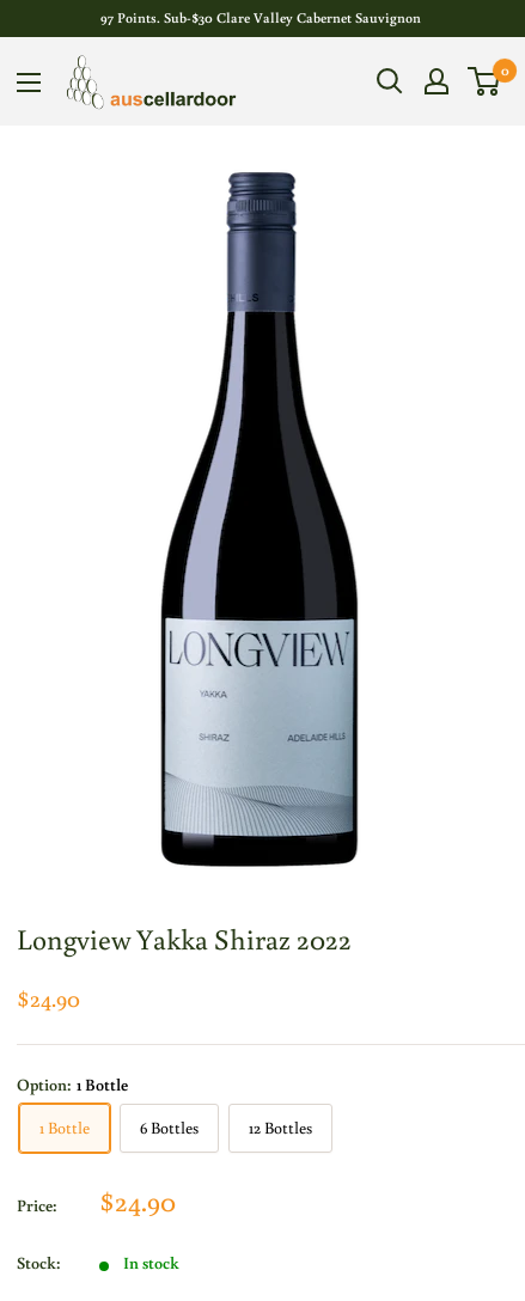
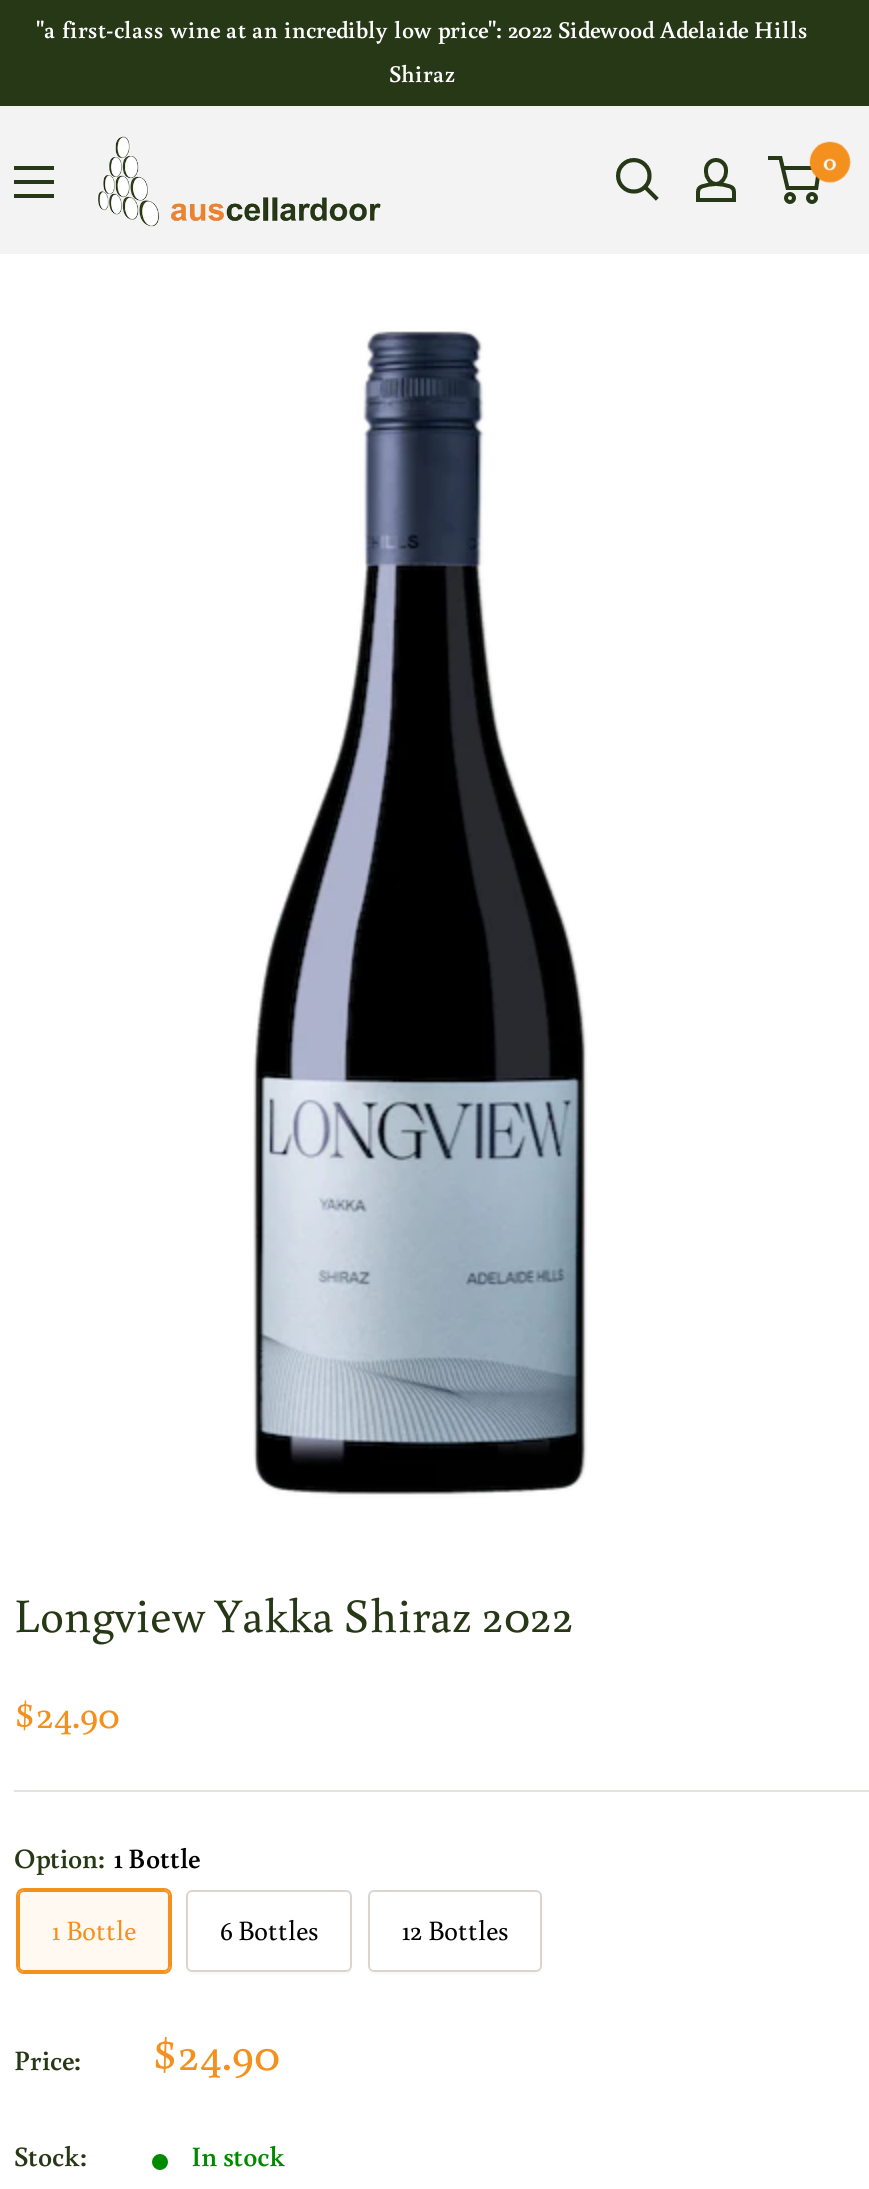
[100,8,421,26] 97 Points. Sub-$30 Clare Valley Cabernet Sauvignon -> [36,14,808,88] "a first-class wine at an incredibly low price": 2022 Sidewood Adelaide Hills | Shiraz

